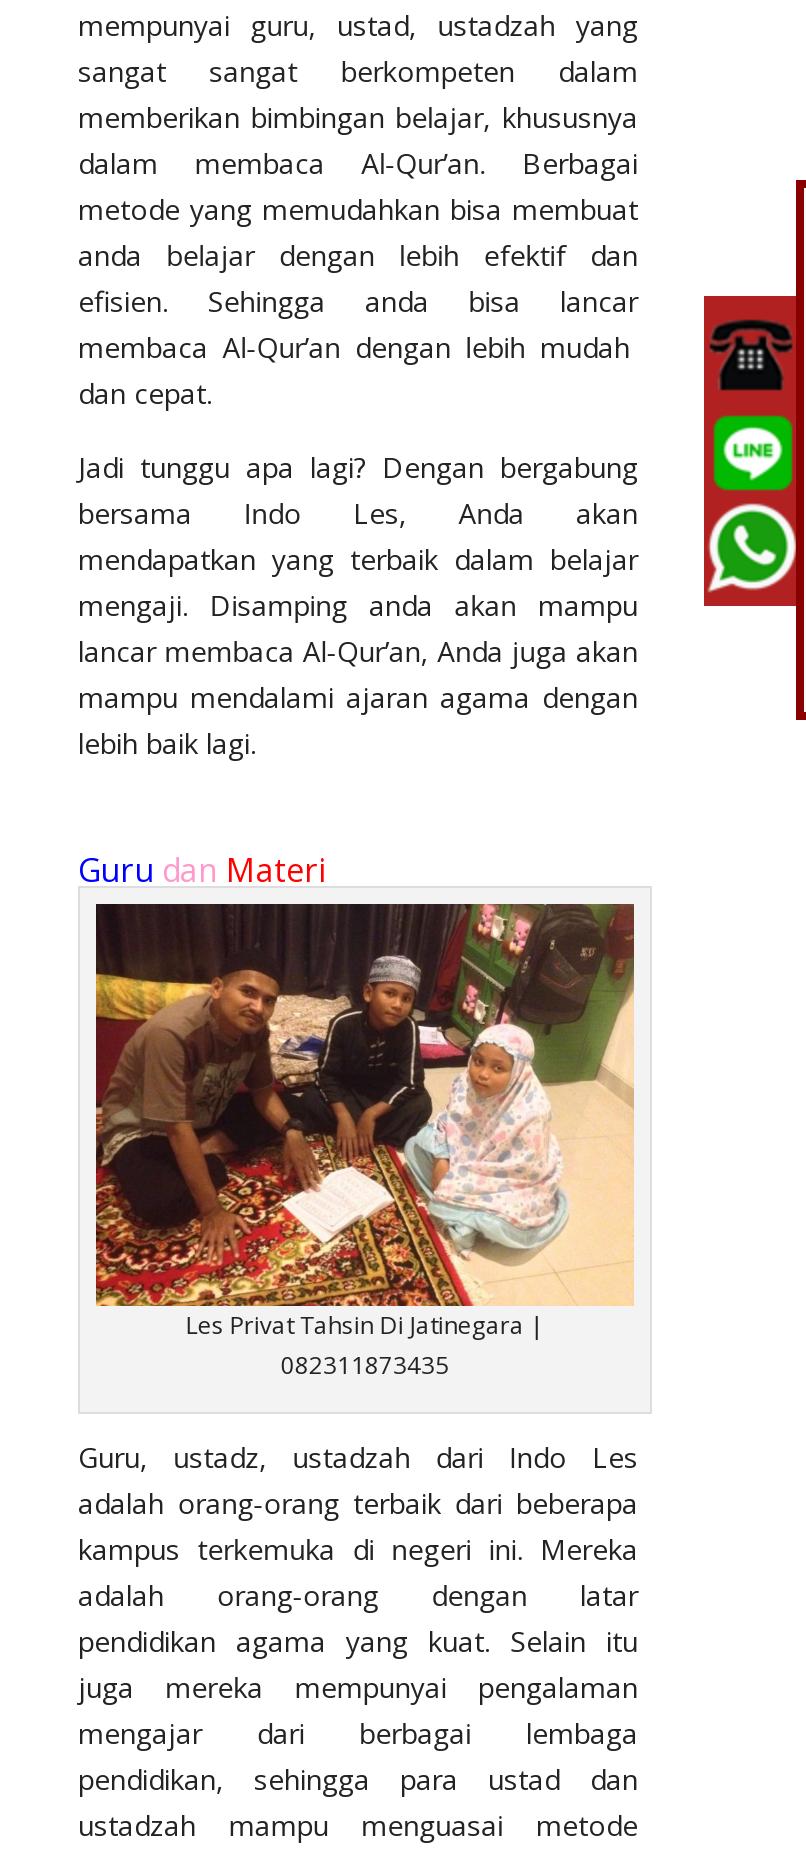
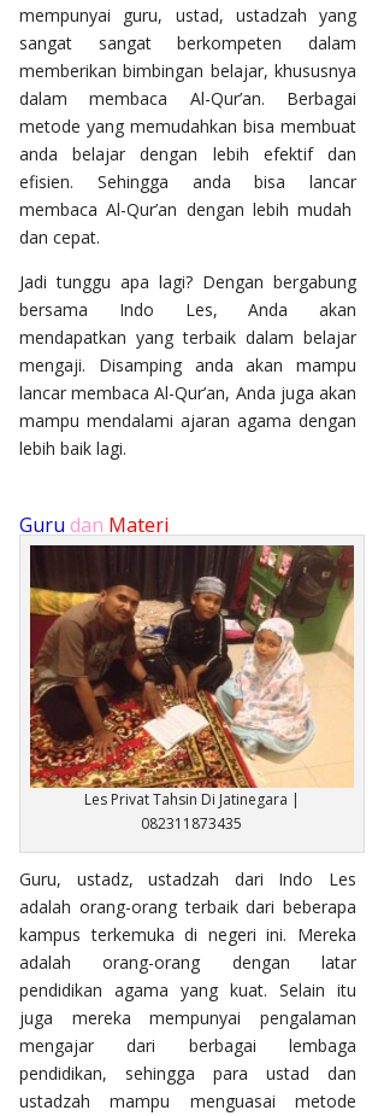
[702,178,800,722] [image] -> none

